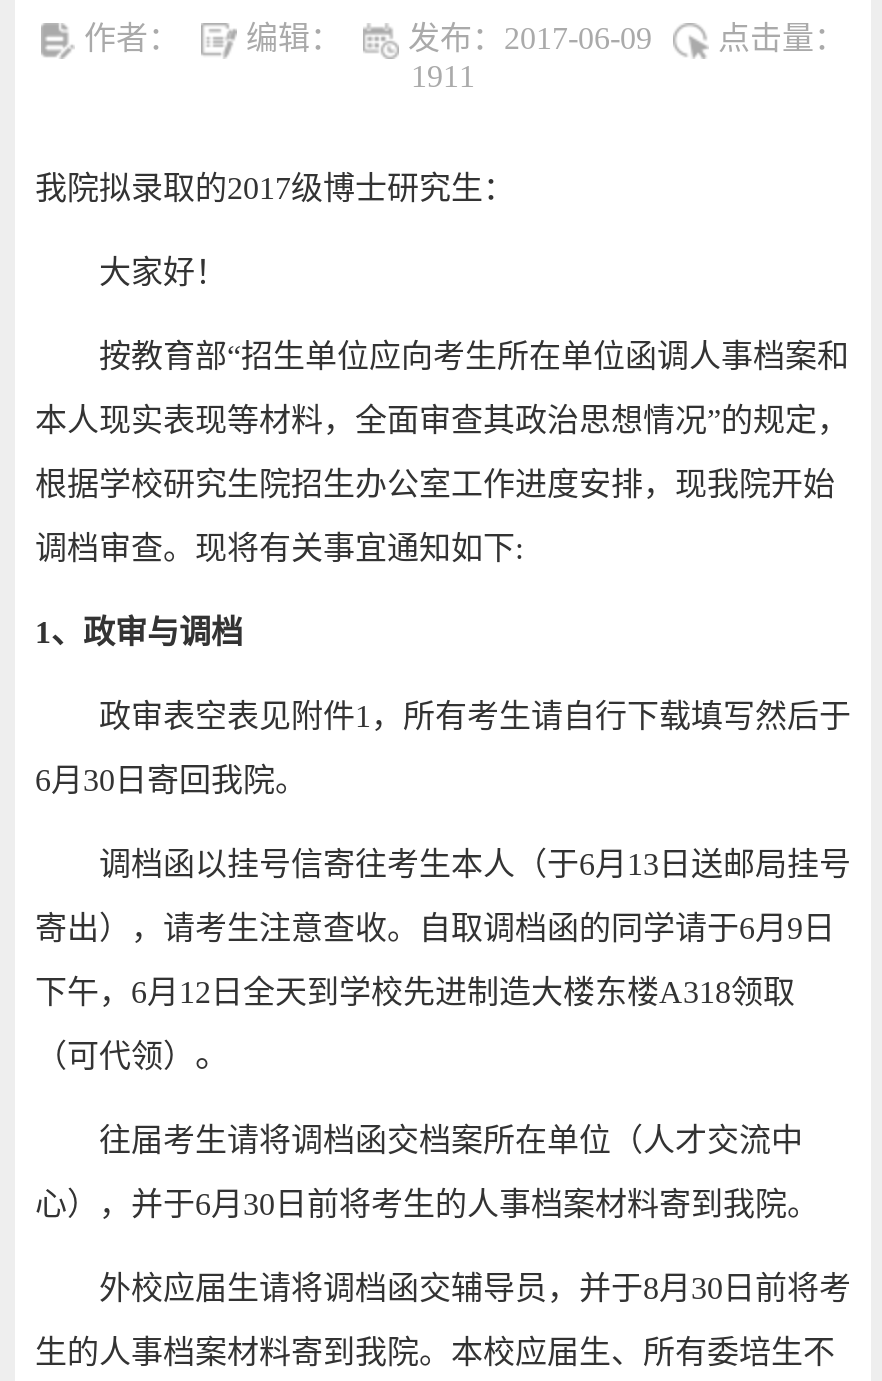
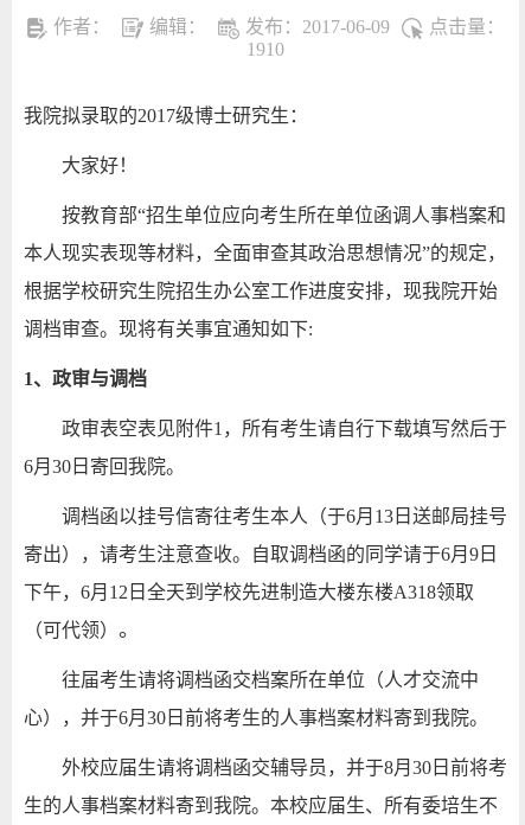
[411,59,475,93] 1911 -> [247,39,284,59] 1910

